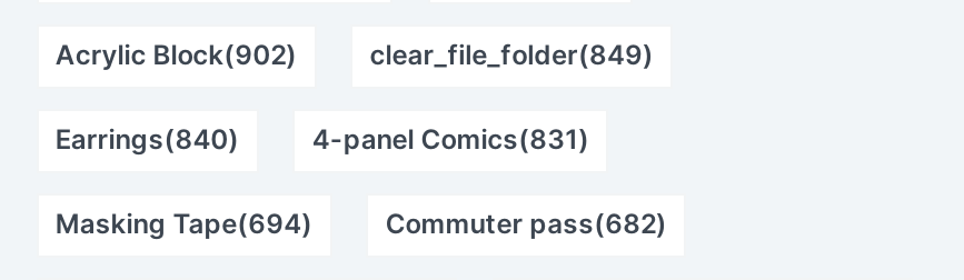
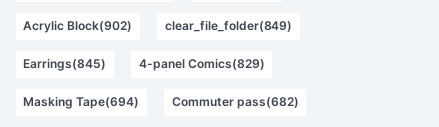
[55,123,590,156] Earrings(840) | 4-panel Comics(831) -> [23,56,265,71] Earrings(845) | 4-panel Comics(829)

